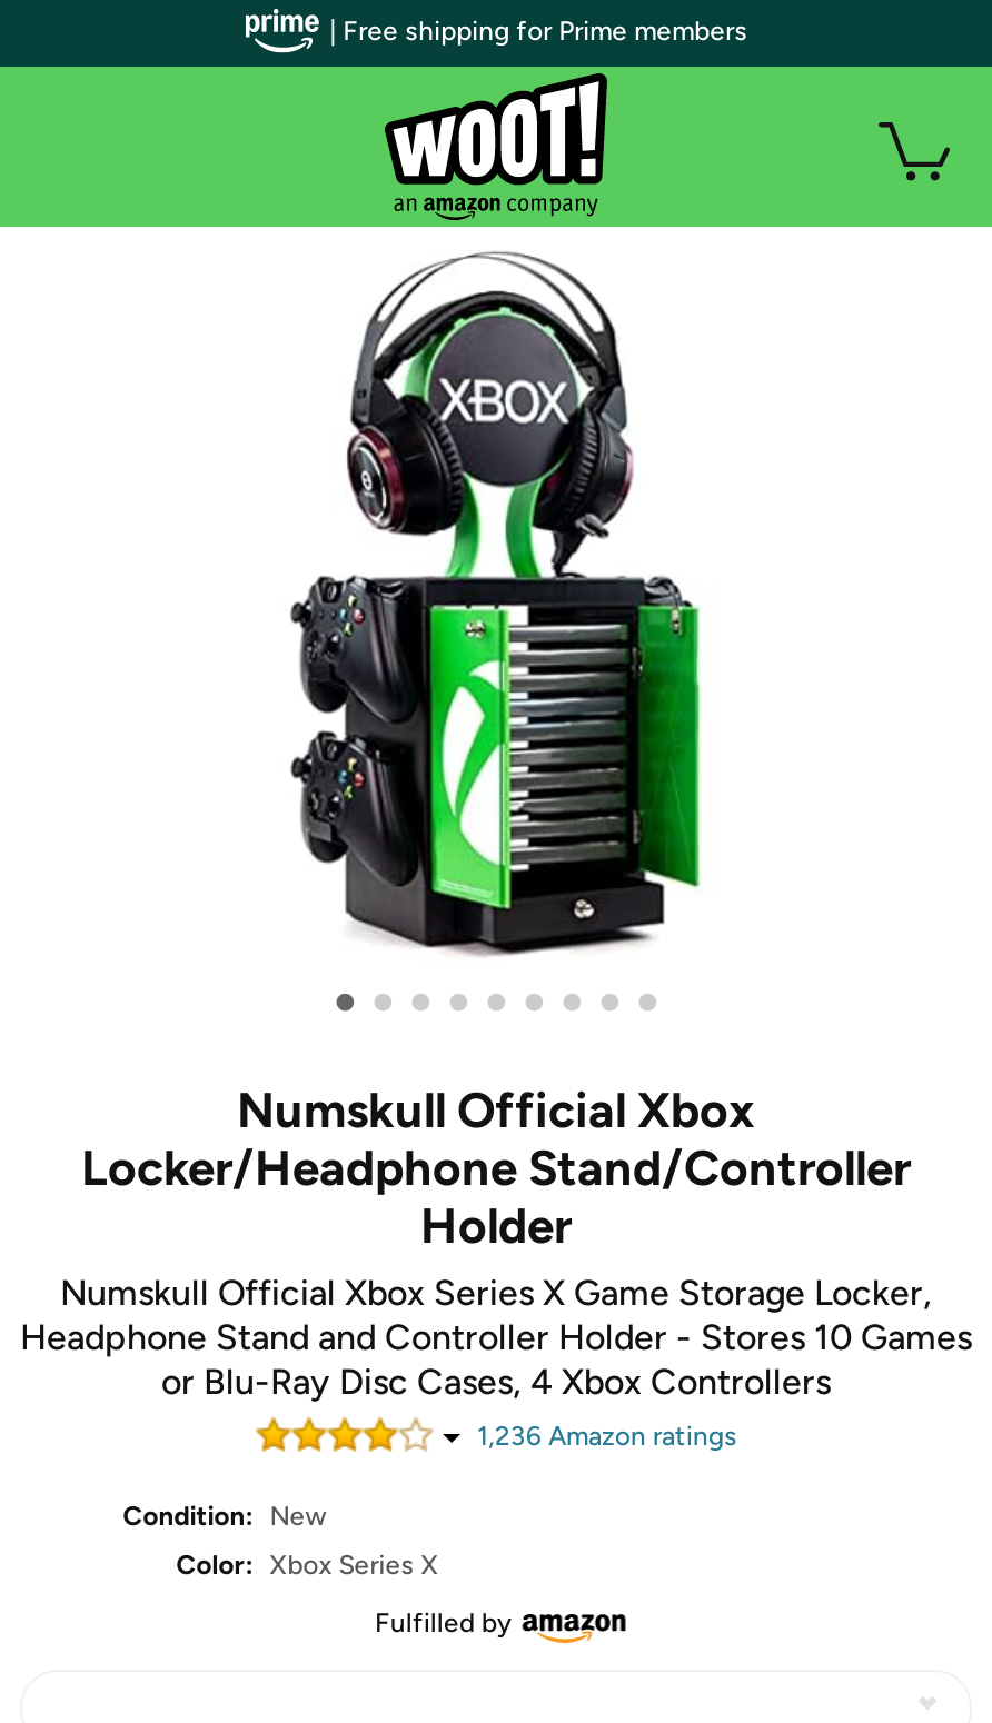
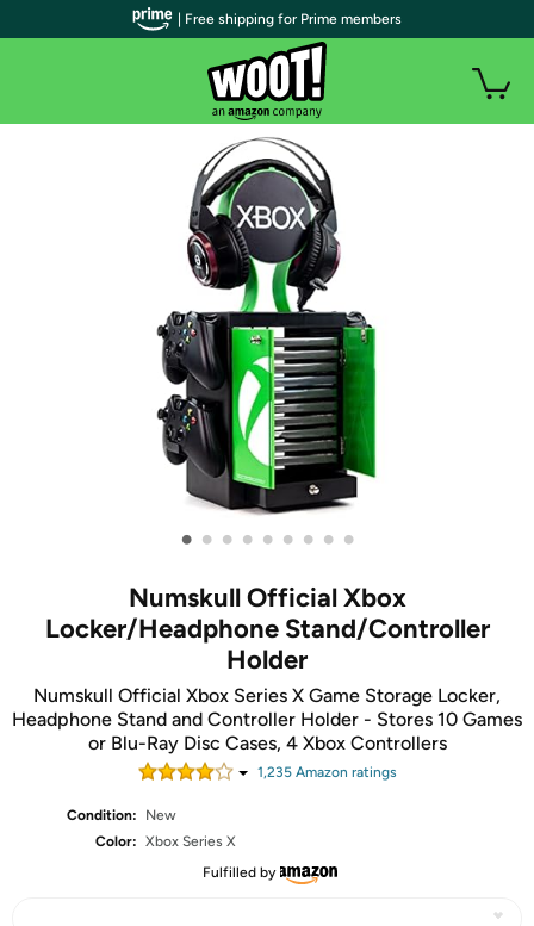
[477,1421,737,1452] 1,236 Amazon ratings -> [257,764,396,781] 1,235 Amazon ratings

